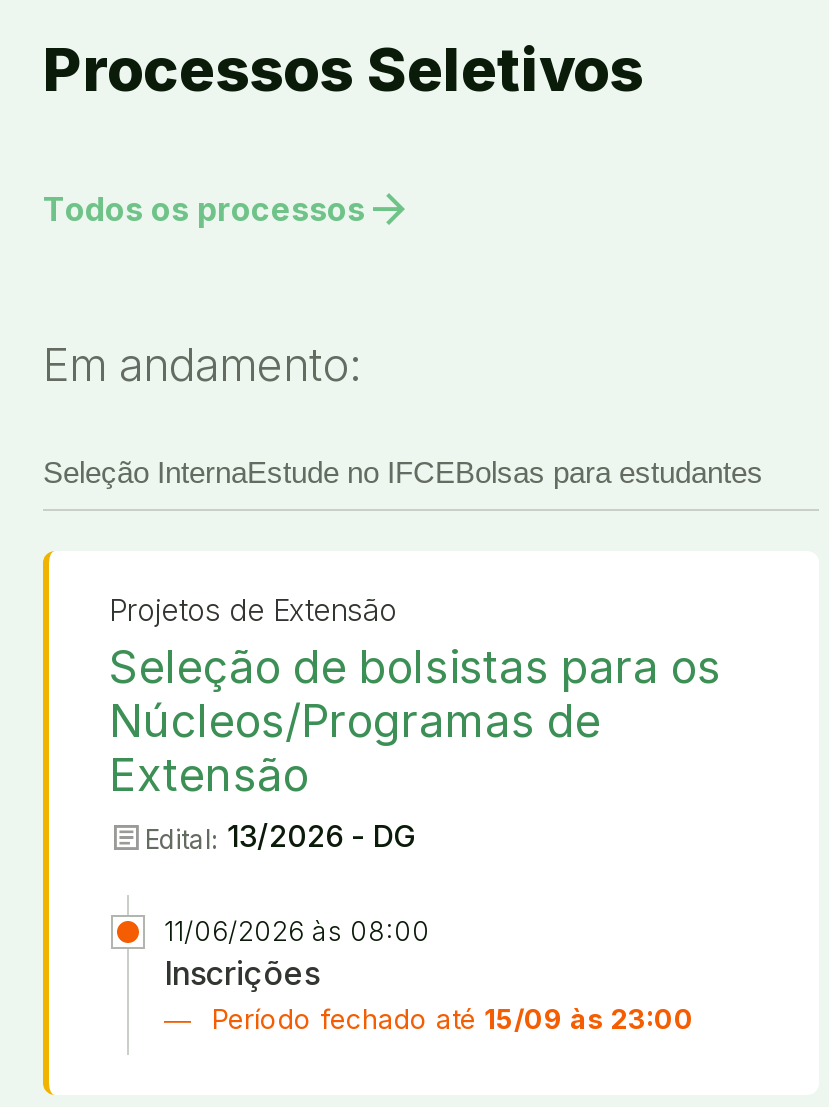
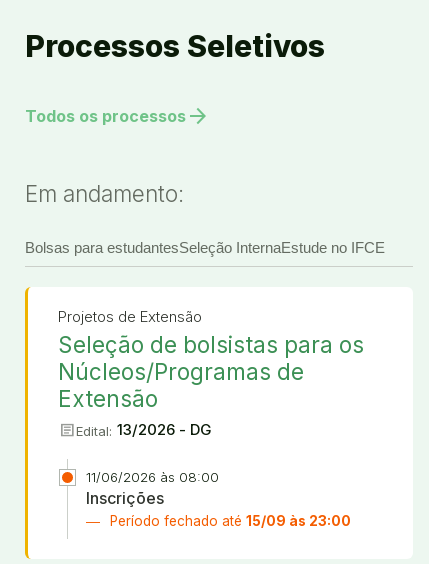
[43,456,763,490] Seleção InternaEstude no IFCEBolsas para estudantes -> [25,239,385,256] Bolsas para estudantesSeleção InternaEstude no IFCE

